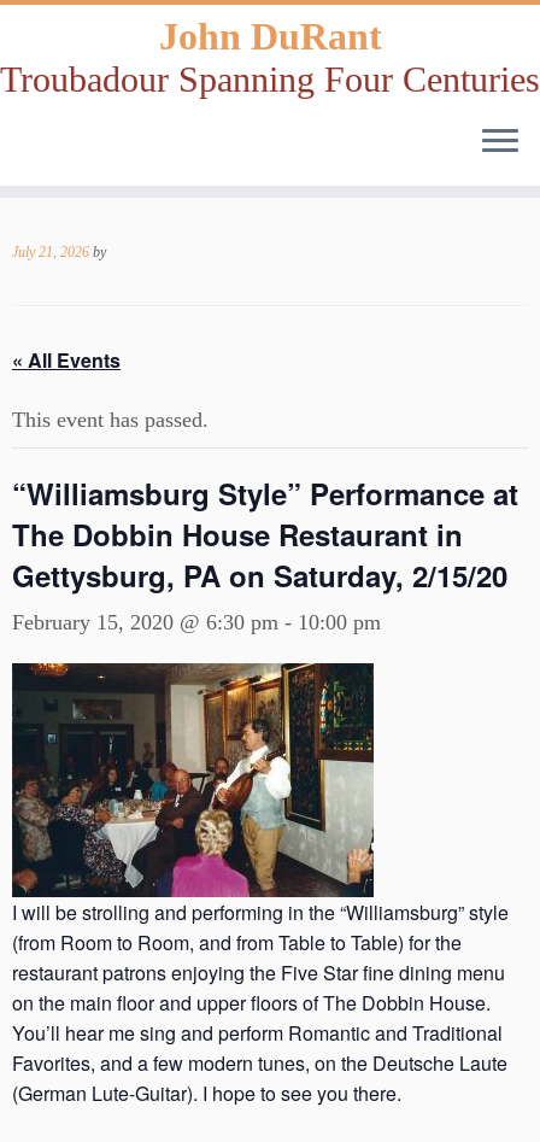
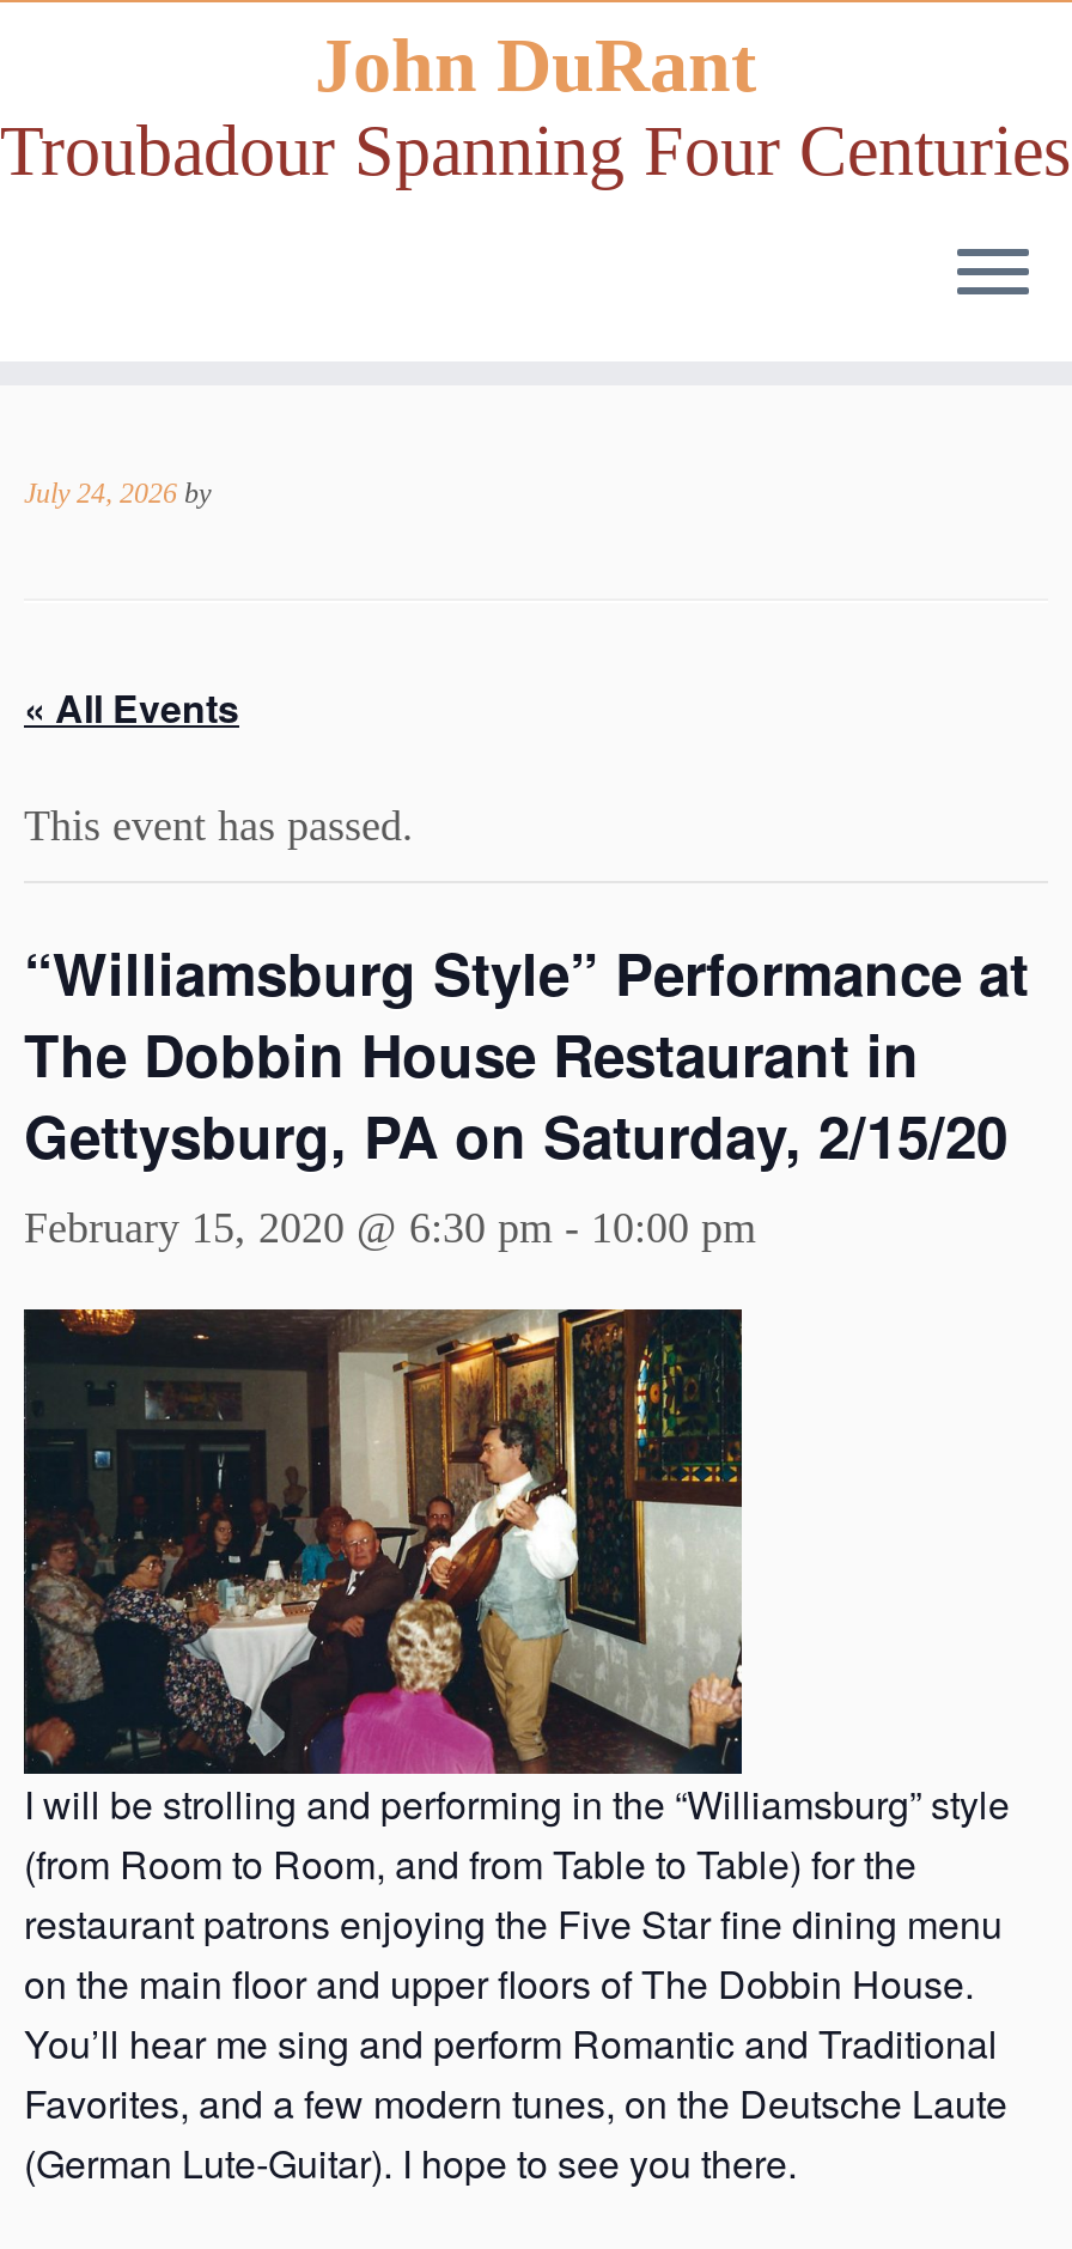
[12,244,106,260] July 21, 2026 by -> [24,476,211,510] July 24, 2026 by

